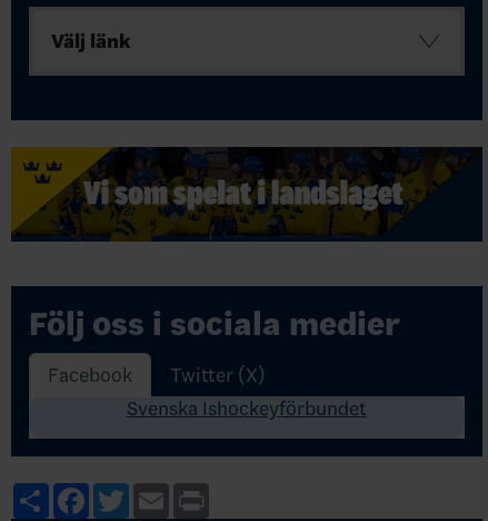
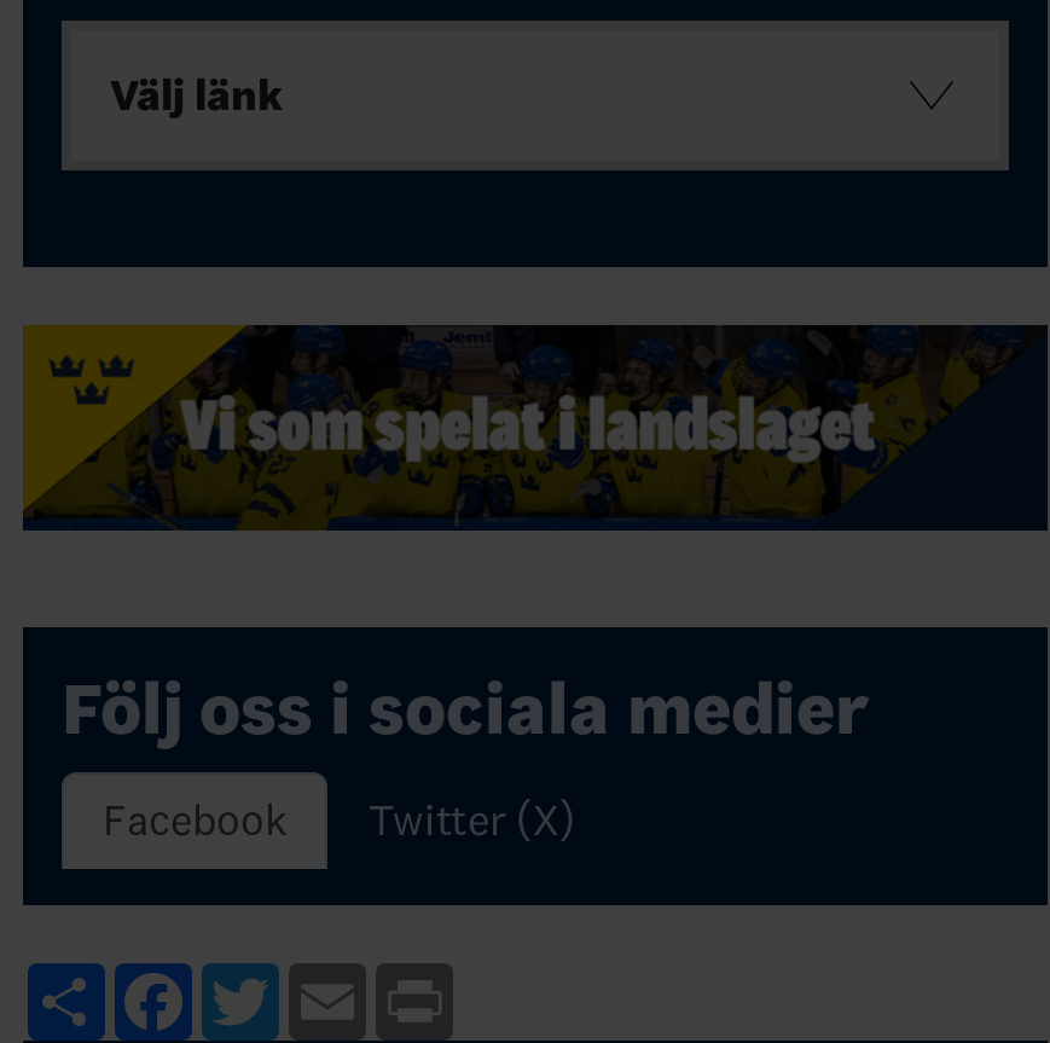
[127,396,367,421] Svenska Ishockeyförbundet -> none

